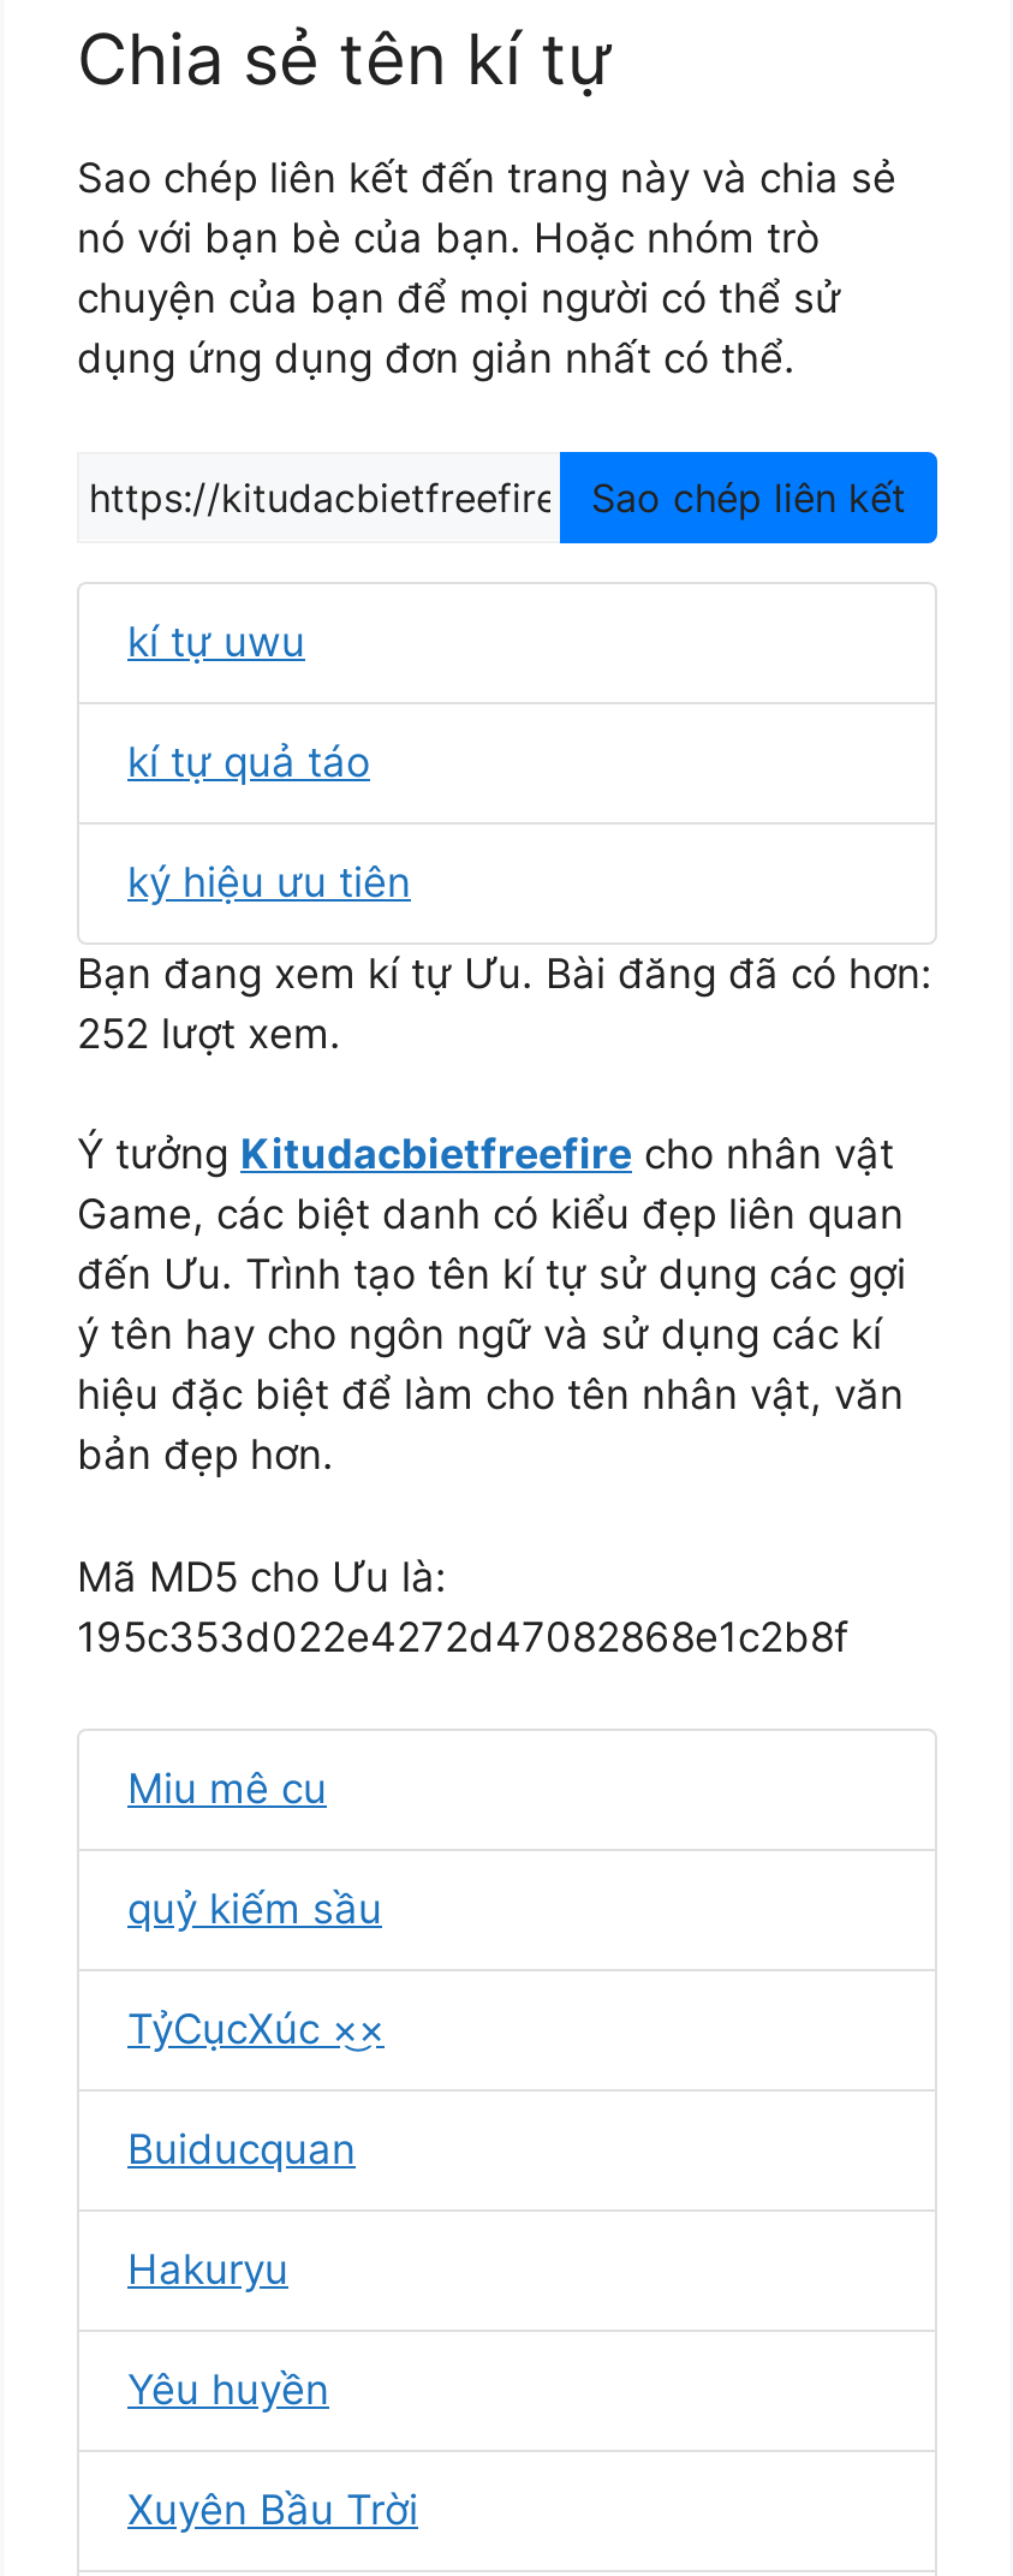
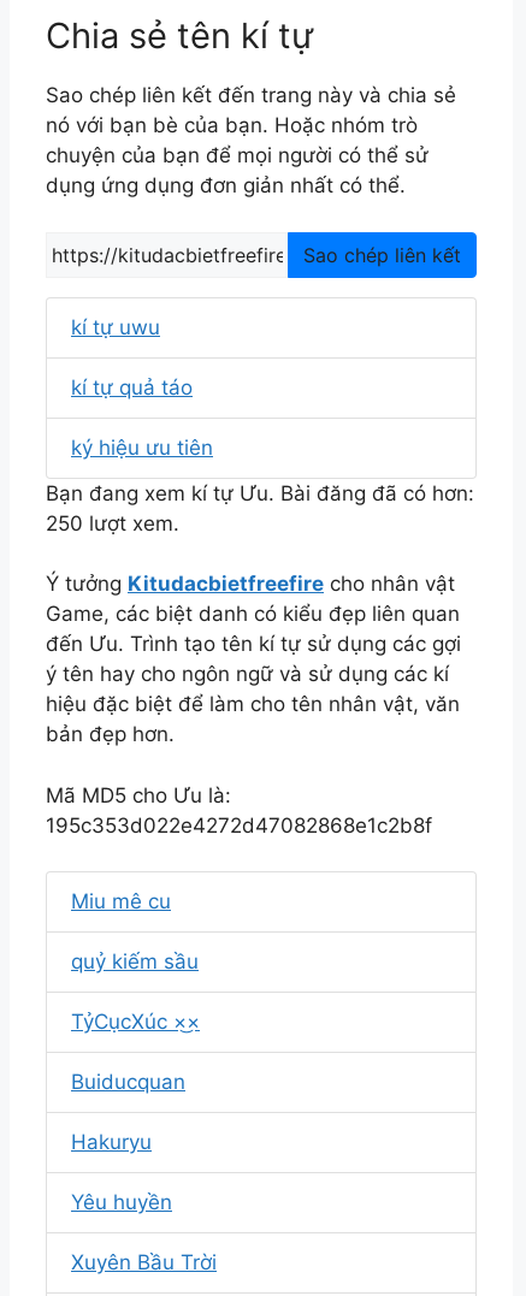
[77,1009,341,1057] 252 lượt xem. -> [46,511,179,535] 250 lượt xem.

